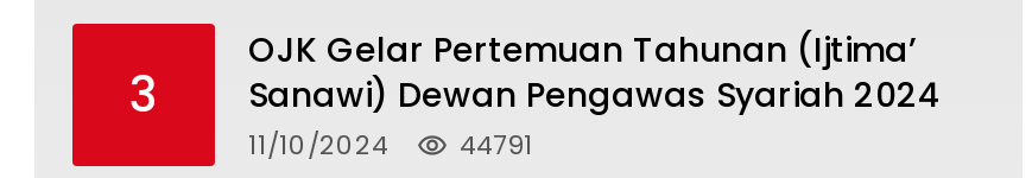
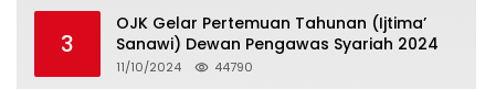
[248,125,533,163] 11/10/2024 44791 -> [116,58,253,76] 11/10/2024 44790

